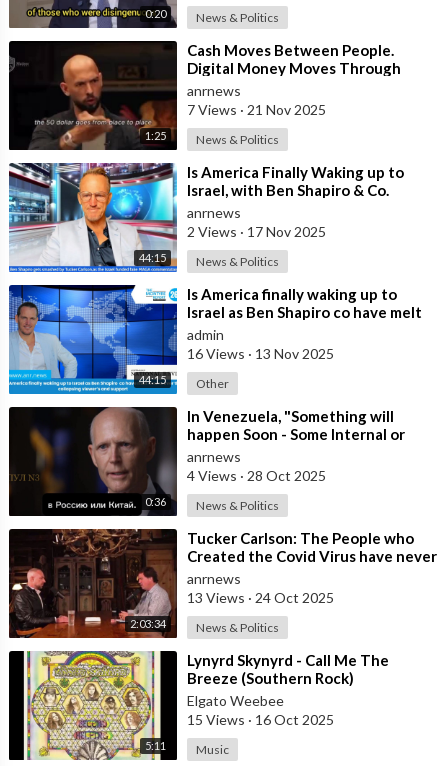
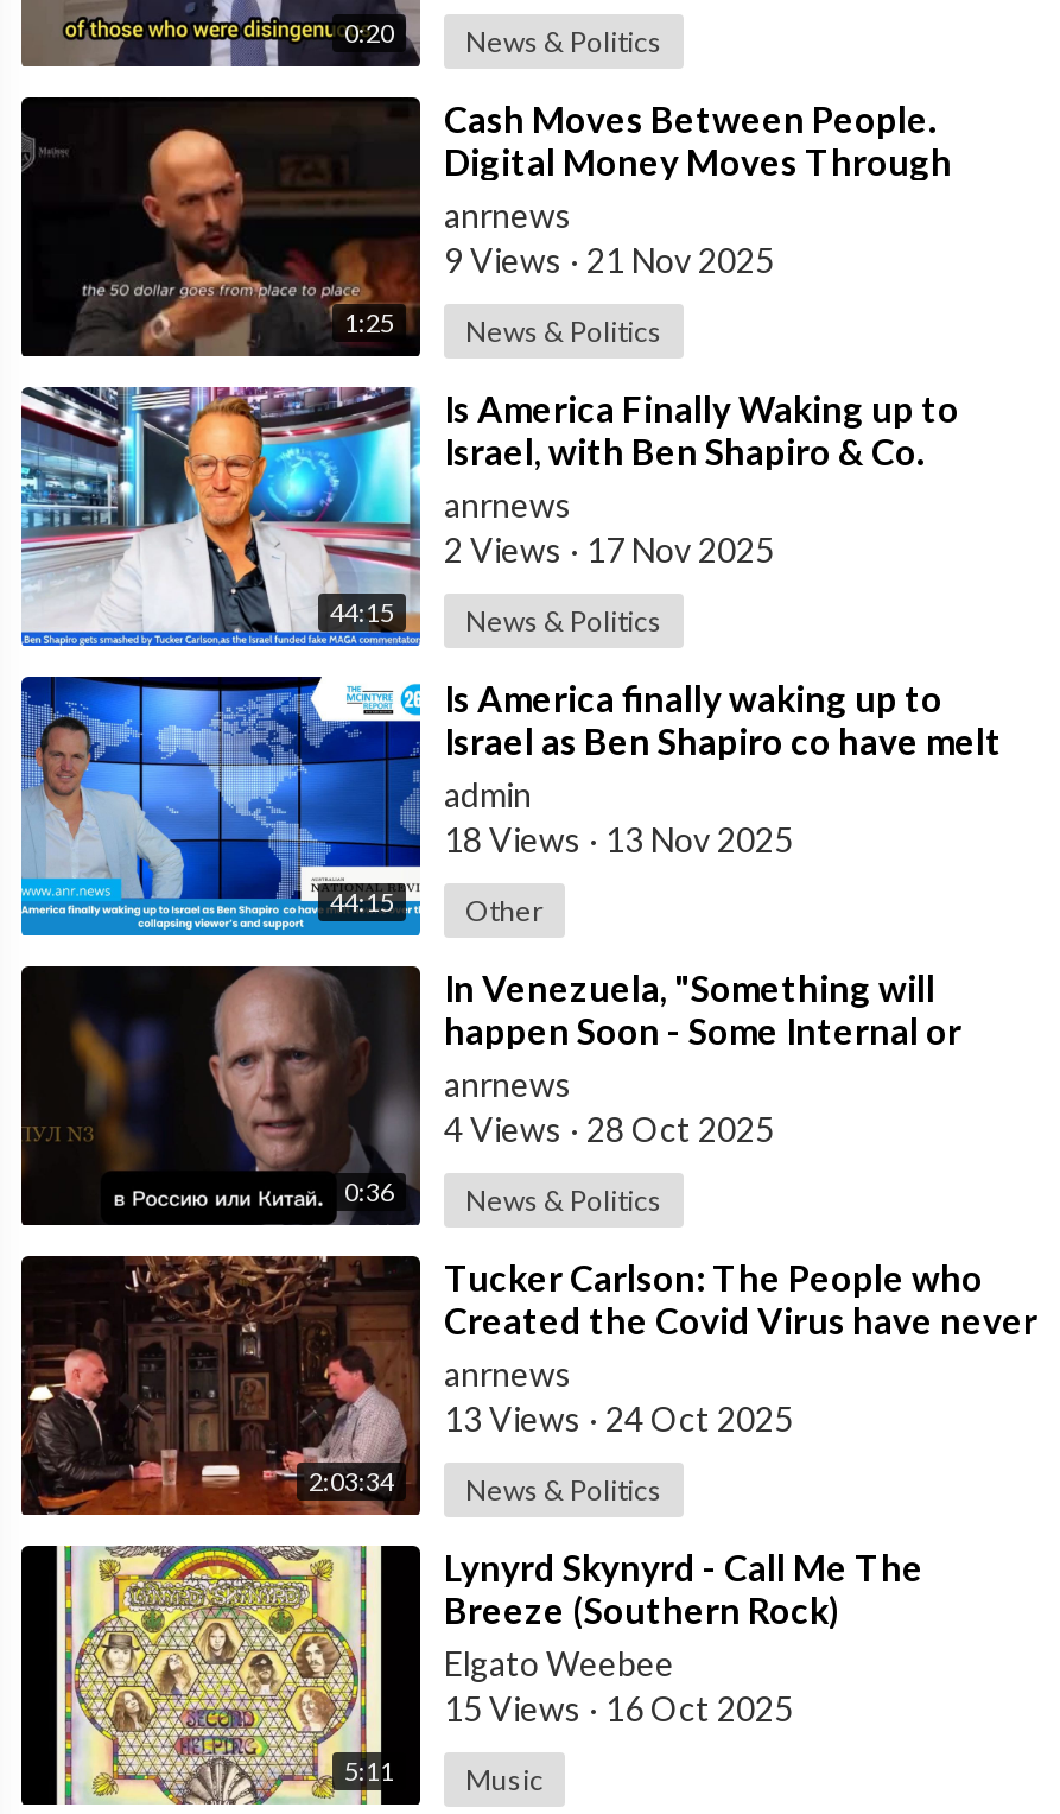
[187,101,326,118] 7 Views · 21 Nov 2025 -> [444,240,774,280] 9 Views · 21 Nov 2025
[187,345,334,362] 16 Views · 13 Nov 2025 -> [444,819,793,860] 18 Views · 13 Nov 2025

